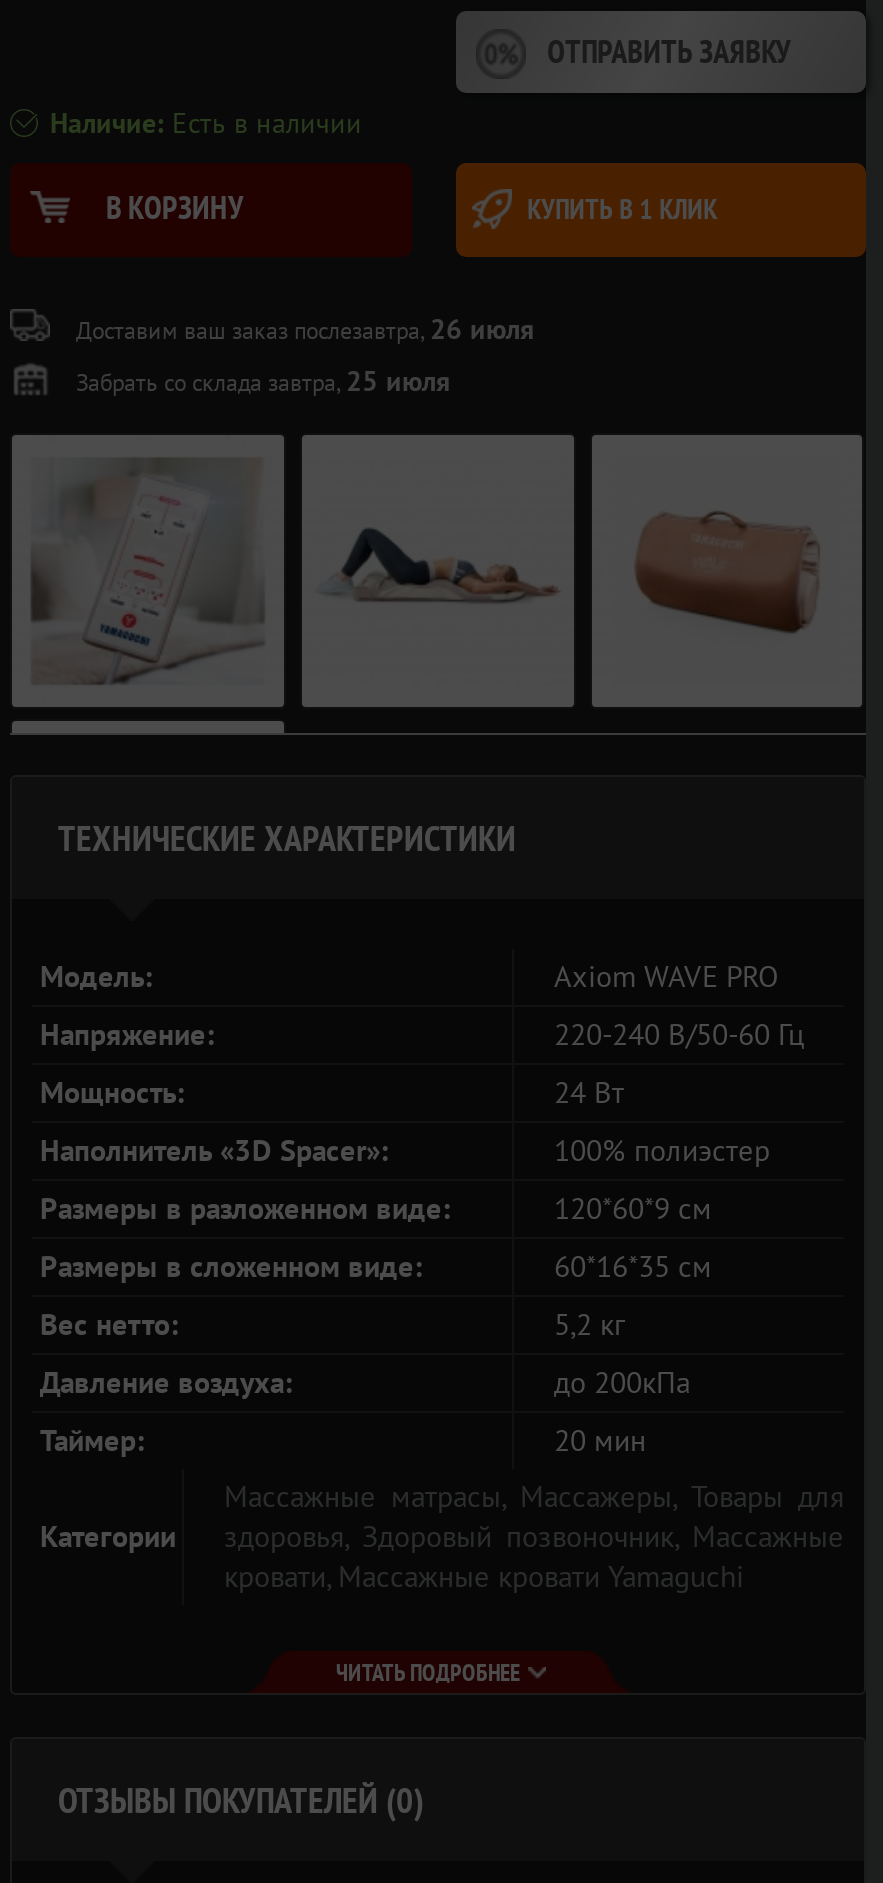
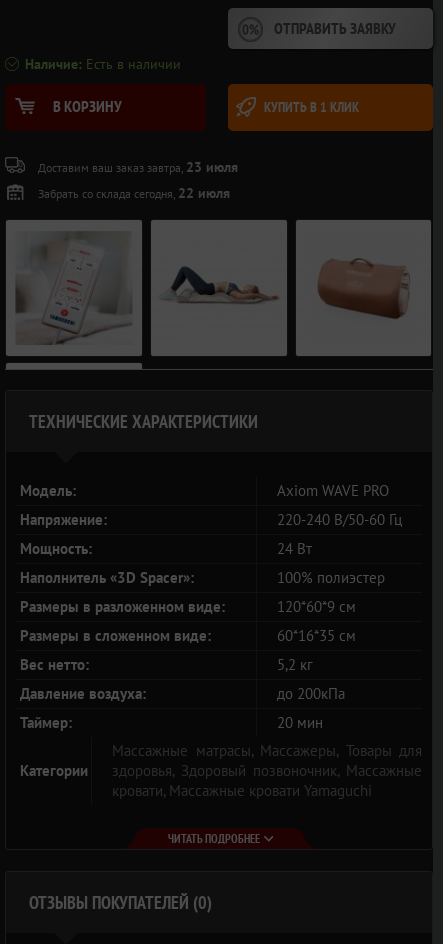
[76,311,534,347] Доставим ваш заказ послезавтра, 26 июля -> [38,158,238,176] Доставим ваш заказ завтра, 23 июля
[76,363,450,399] Забрать со склада завтра, 25 июля -> [38,184,230,202] Забрать со склада сегодня, 22 июля

